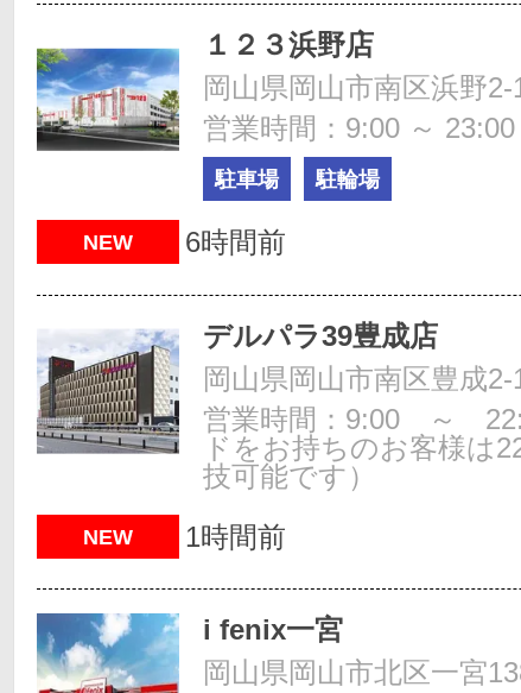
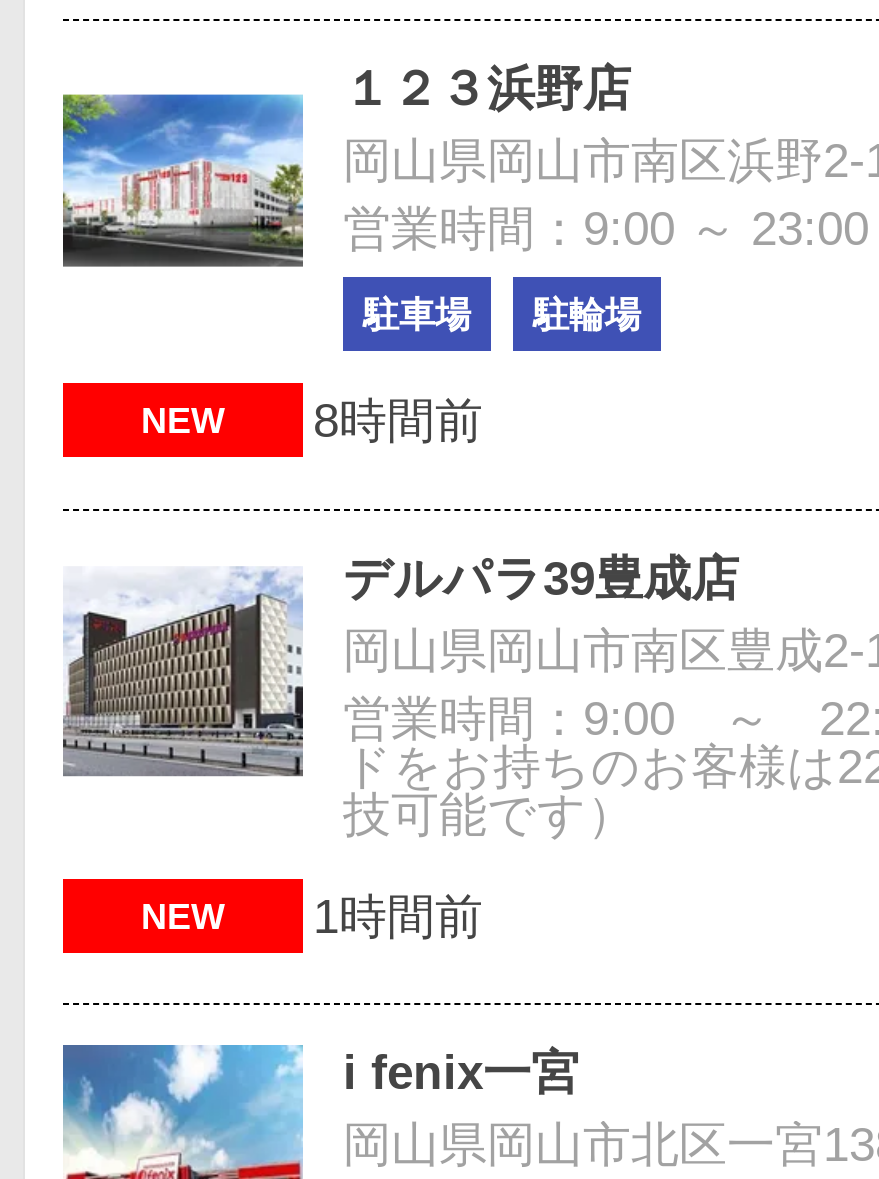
[185,225,286,257] 6時間前 -> [313,392,483,446] 8時間前

